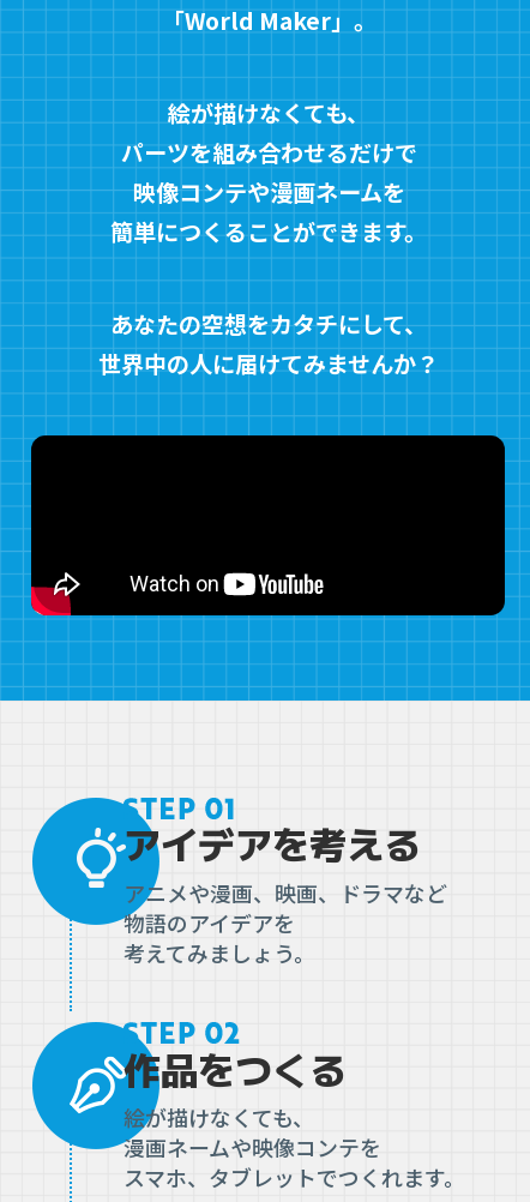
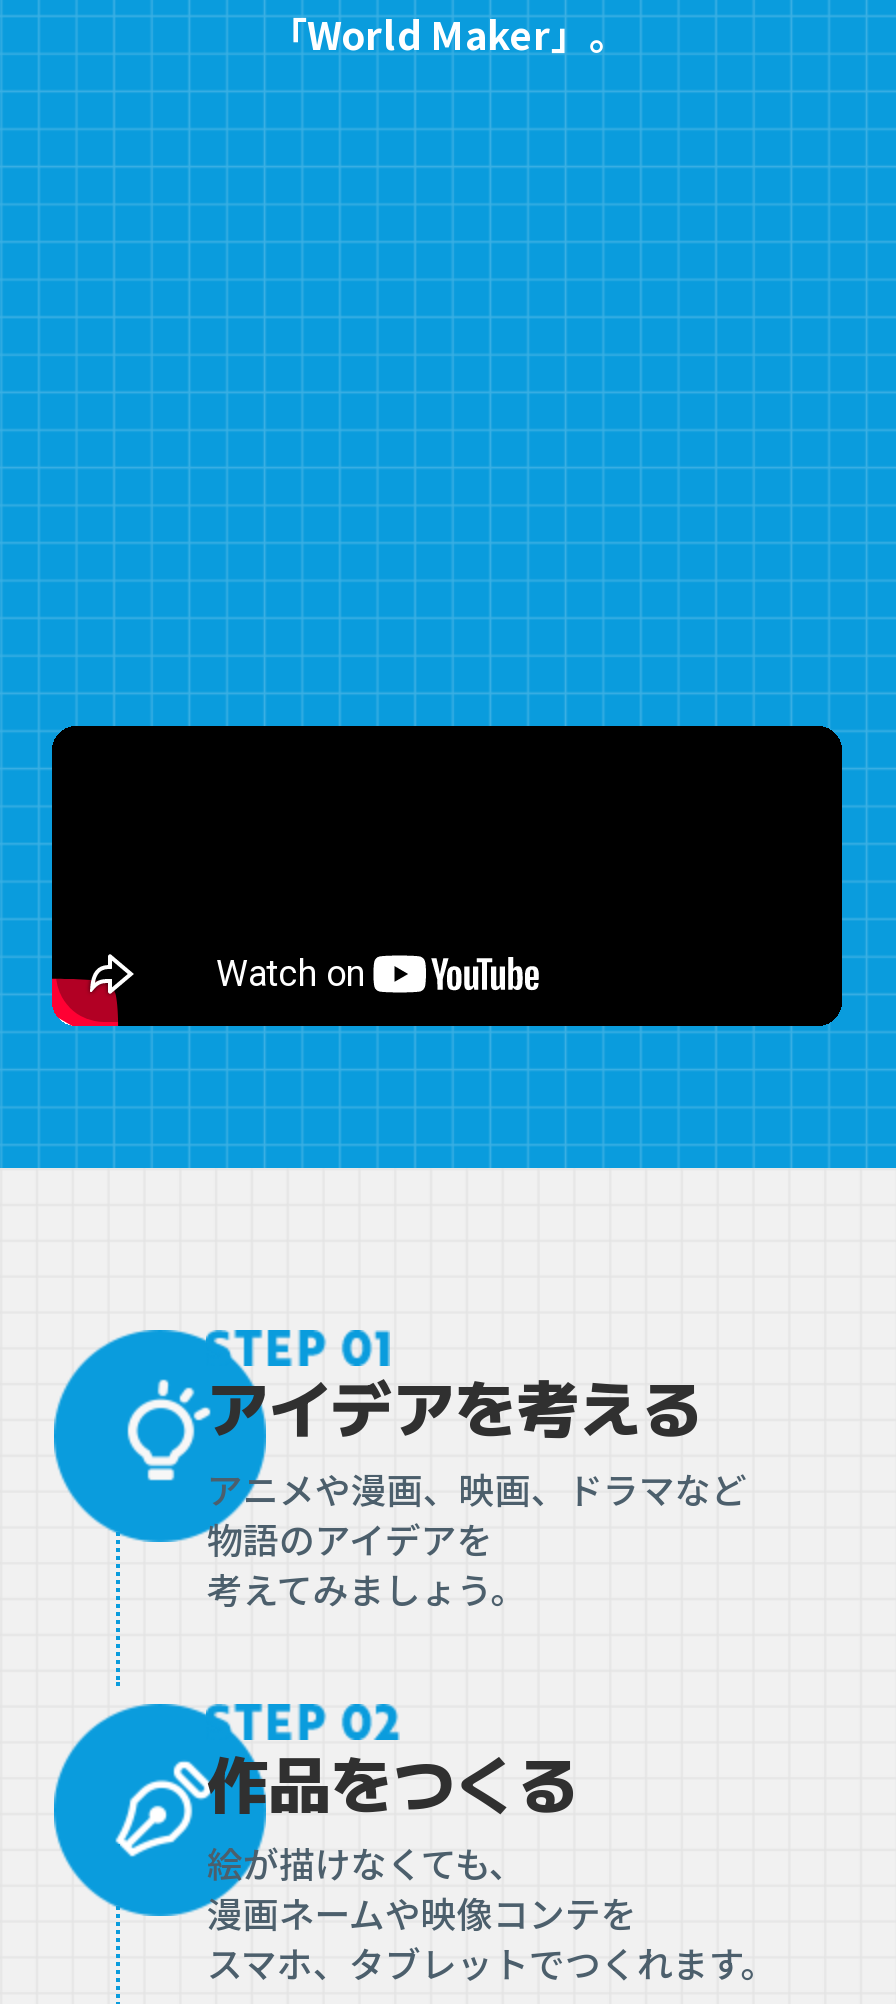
[98,96,439,380] 絵が描けなくても、 | パーツを組み合わせるだけで | 映像コンテや漫画ネームを | 簡単につくることができます。 | あなたの空想をカタチにして、 | 世界中の人に届けてみませんか？ -> none

